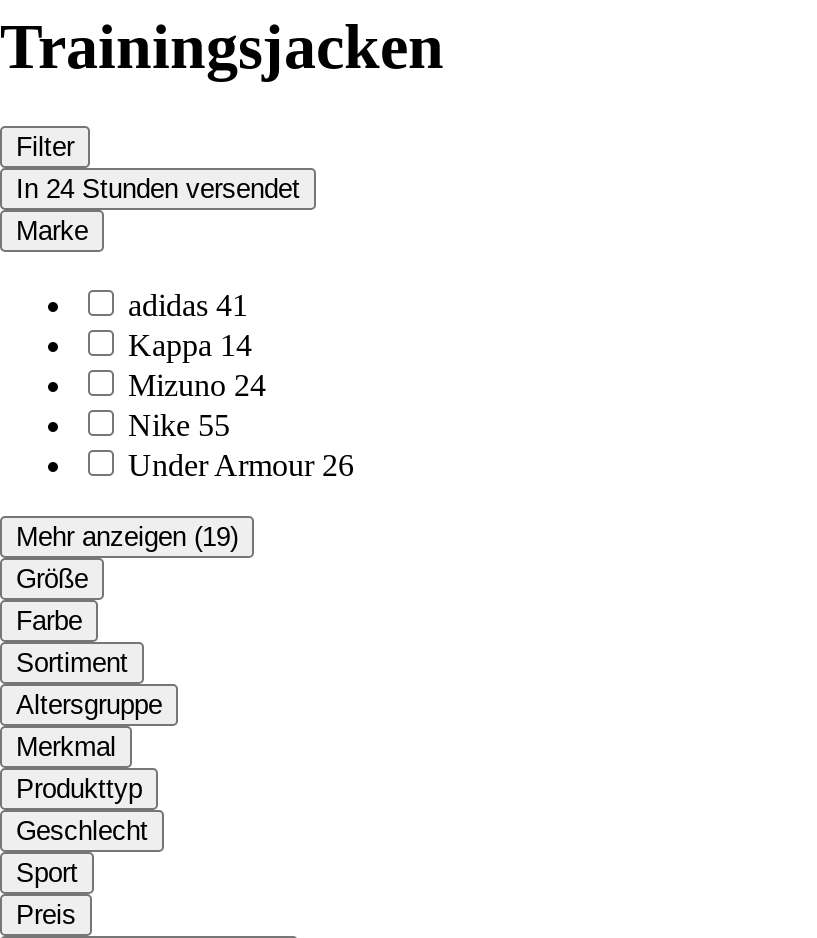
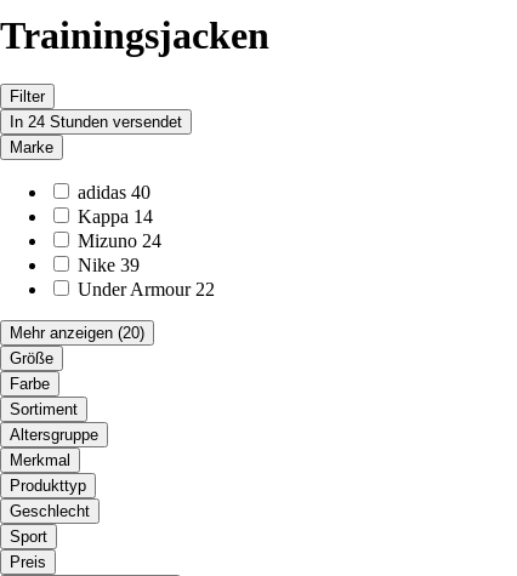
[128,289,248,323] adidas 41 -> [78,182,150,203] adidas 40
[128,409,230,443] Nike 55 -> [78,255,140,276] Nike 39
[128,449,354,483] Under Armour 26 -> [78,279,215,300] Under Armour 22
[16,523,238,553] Mehr anzeigen (19) -> [10,324,144,342] Mehr anzeigen (20)

